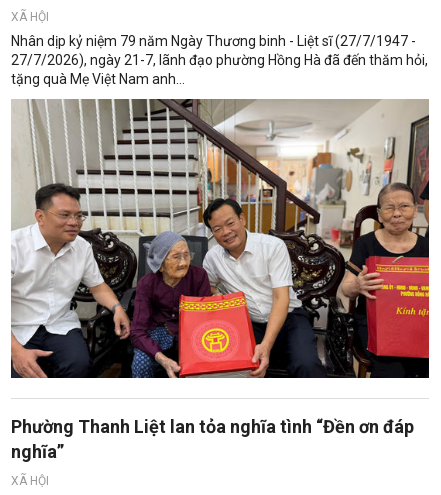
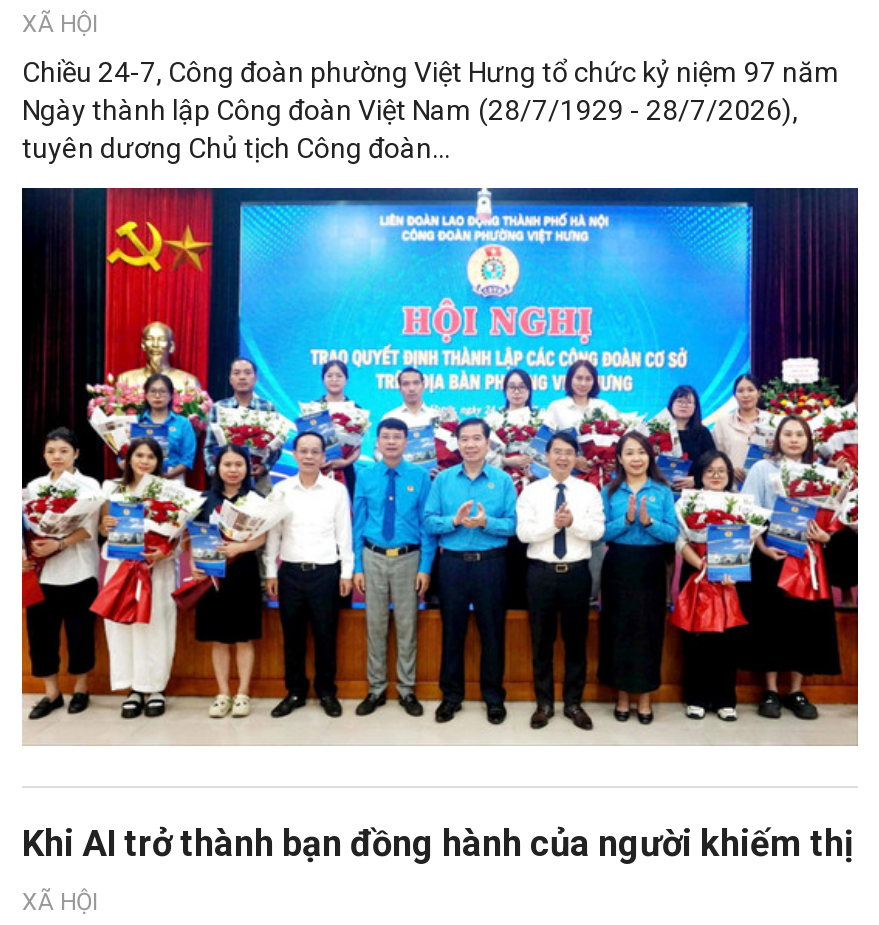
[11,33,428,87] Nhân dịp kỷ niệm 79 năm Ngày Thương binh - Liệt sĩ (27/7/1947 - | 27/7/2026), ngày 21-7, lãnh đạo phường Hồng Hà đã đến thăm hỏi, | tặng quà Mẹ Việt Nam anh... -> [22,57,840,165] Chiều 24-7, Công đoàn phường Việt Hưng tổ chức kỷ niệm 97 năm | Ngày thành lập Công đoàn Việt Nam (28/7/1929 - 28/7/2026), | tuyên dương Chủ tịch Công đoàn...
[10,100,430,462] [image] | Phường Thanh Liệt lan tỏa nghĩa tình “Đền ơn đáp | nghĩa” -> [20,186,860,864] [image] | Khi AI trở thành bạn đồng hành của người khiếm thị

